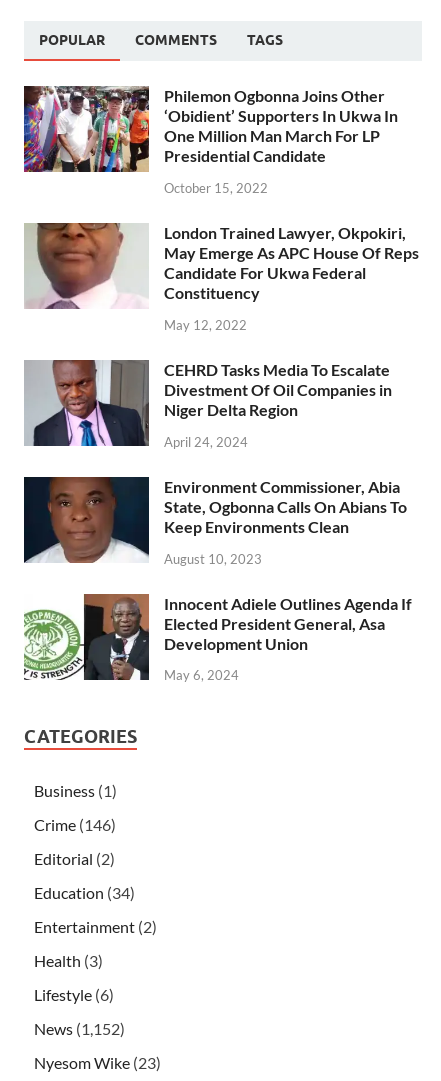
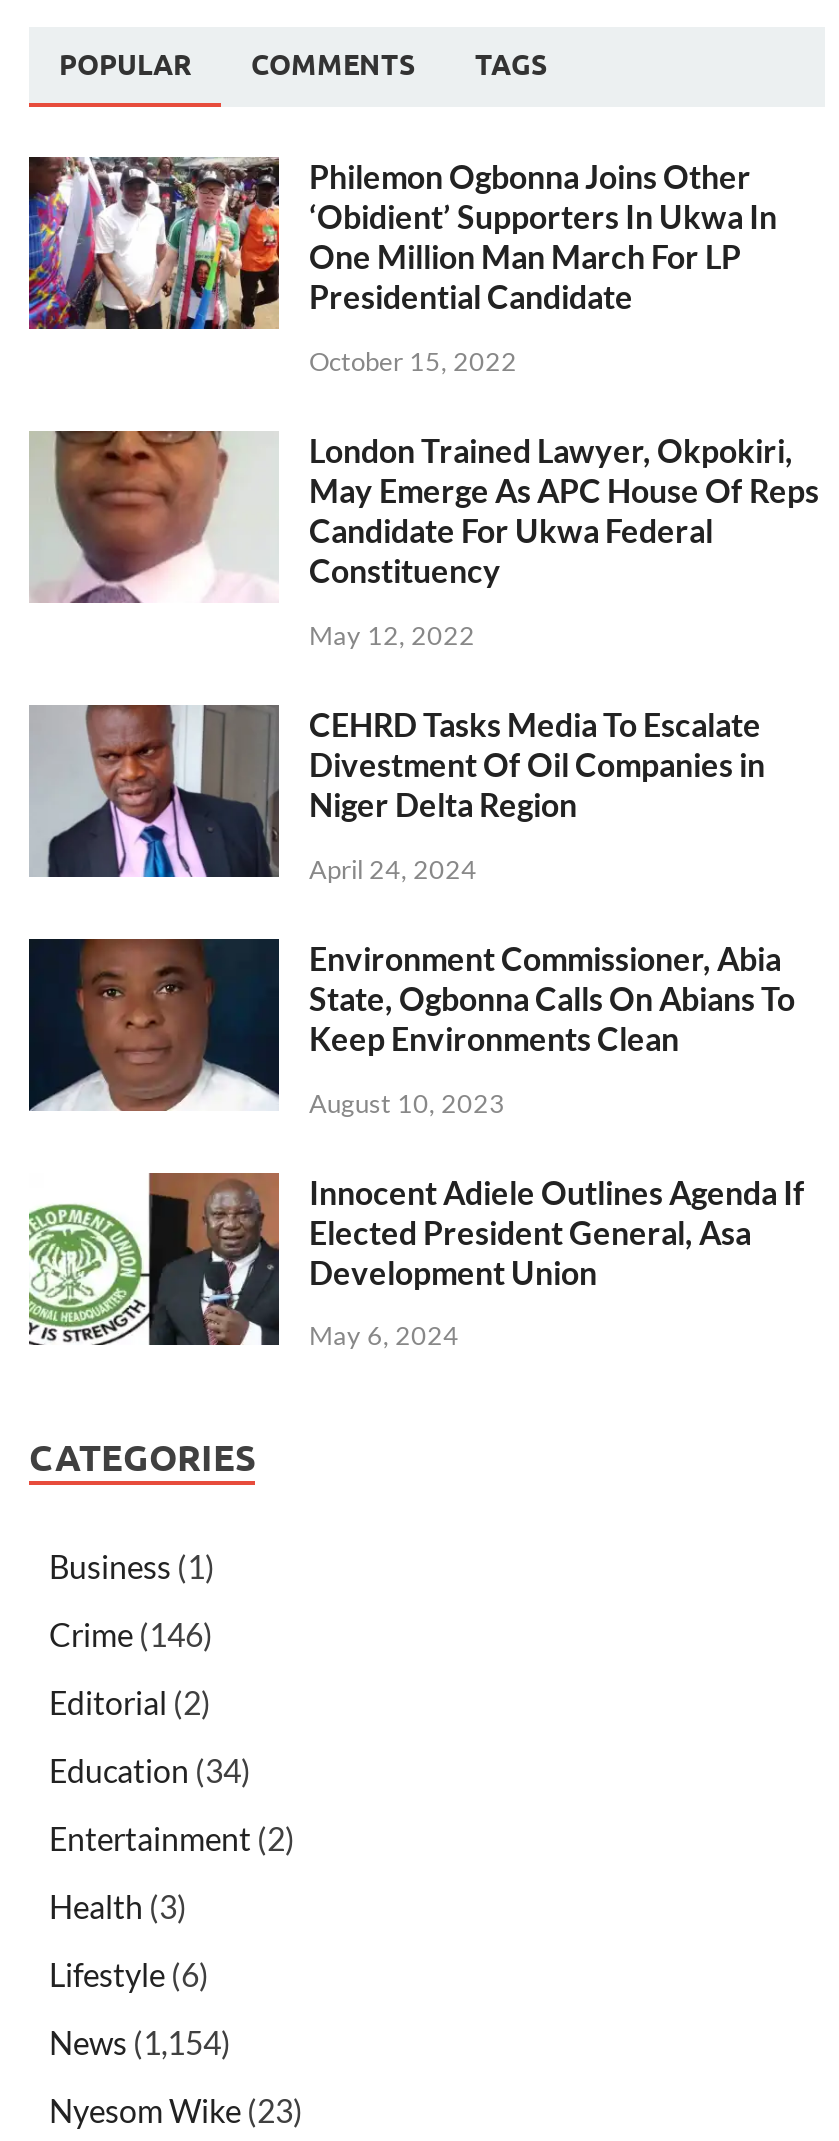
[34,1019,125,1038] News (1,152) -> [49,2024,231,2062] News (1,154)

